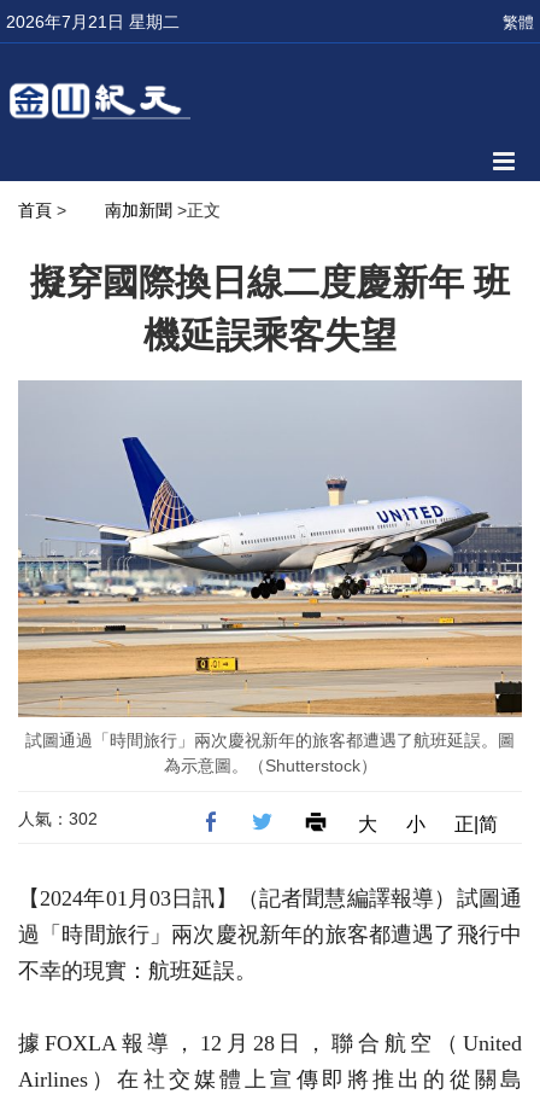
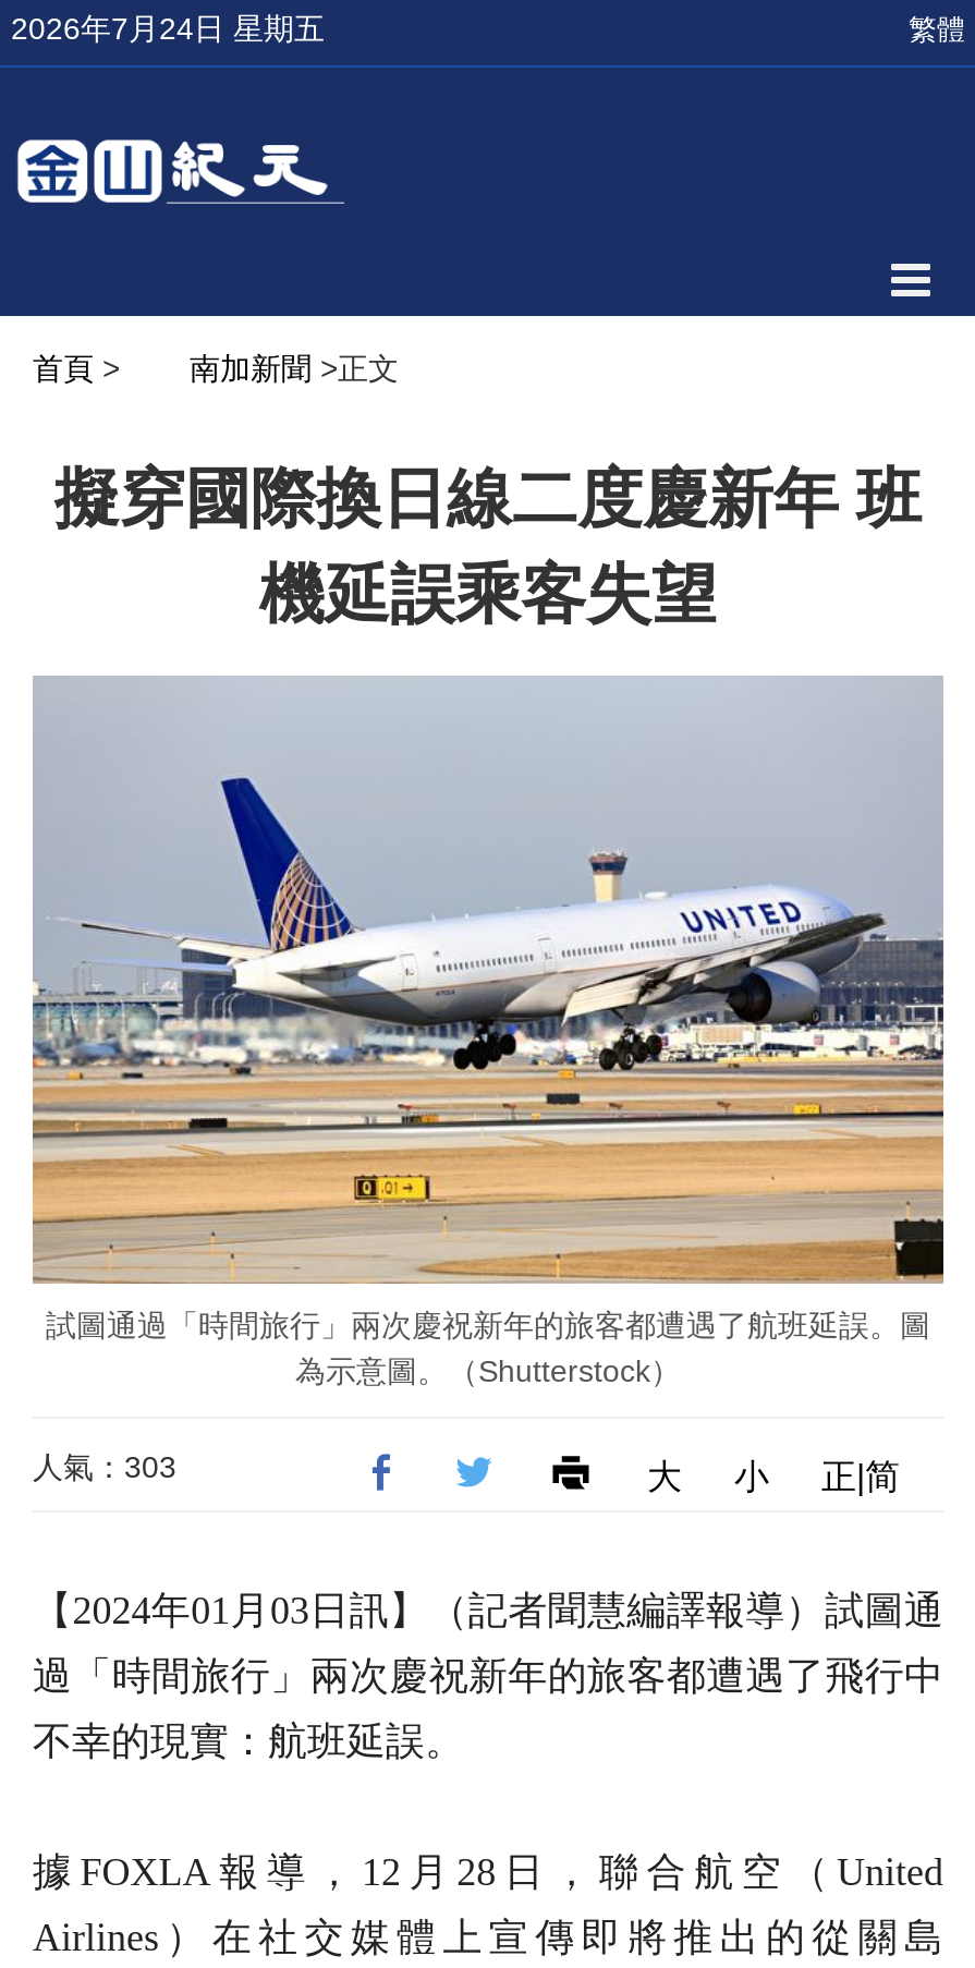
[6,12,180,31] 2026年7月21日 星期二 -> [11,11,325,46] 2026年7月24日 星期五
[18,809,98,828] 人氣：302 -> [33,1449,176,1484] 人氣：303

